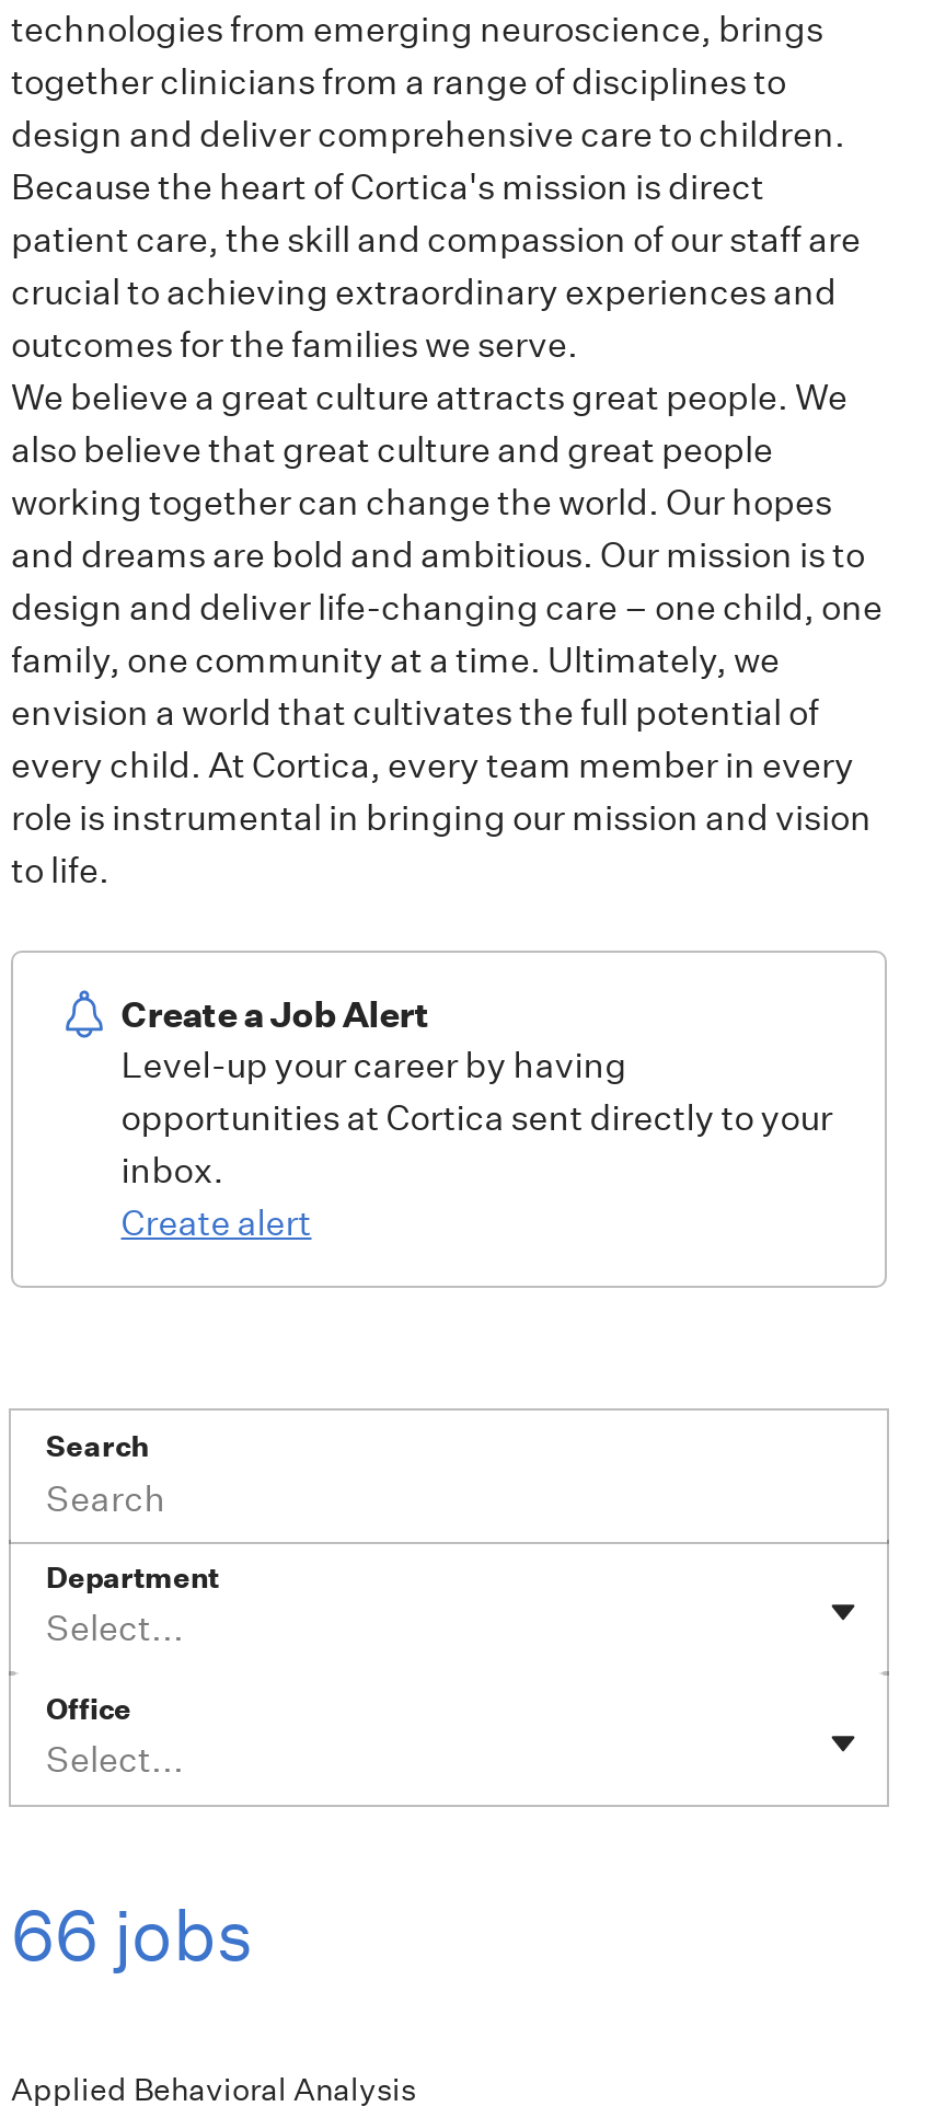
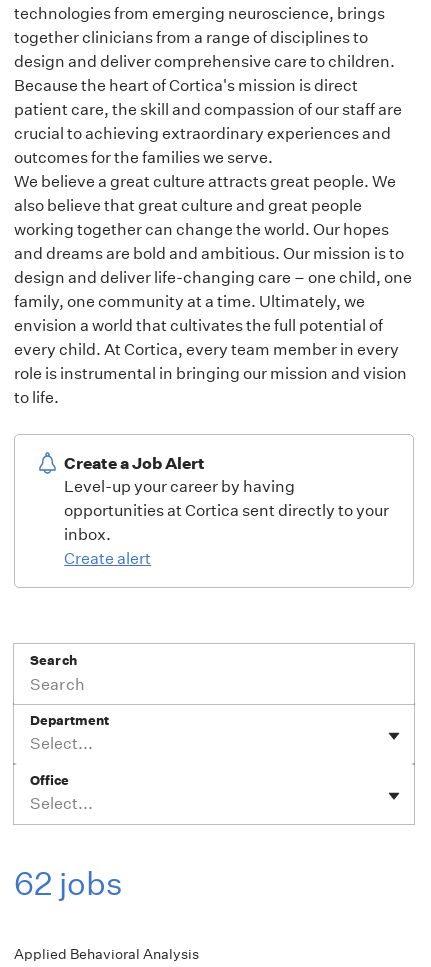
[11,1892,254,1978] 66 jobs -> [14,864,123,903] 62 jobs

